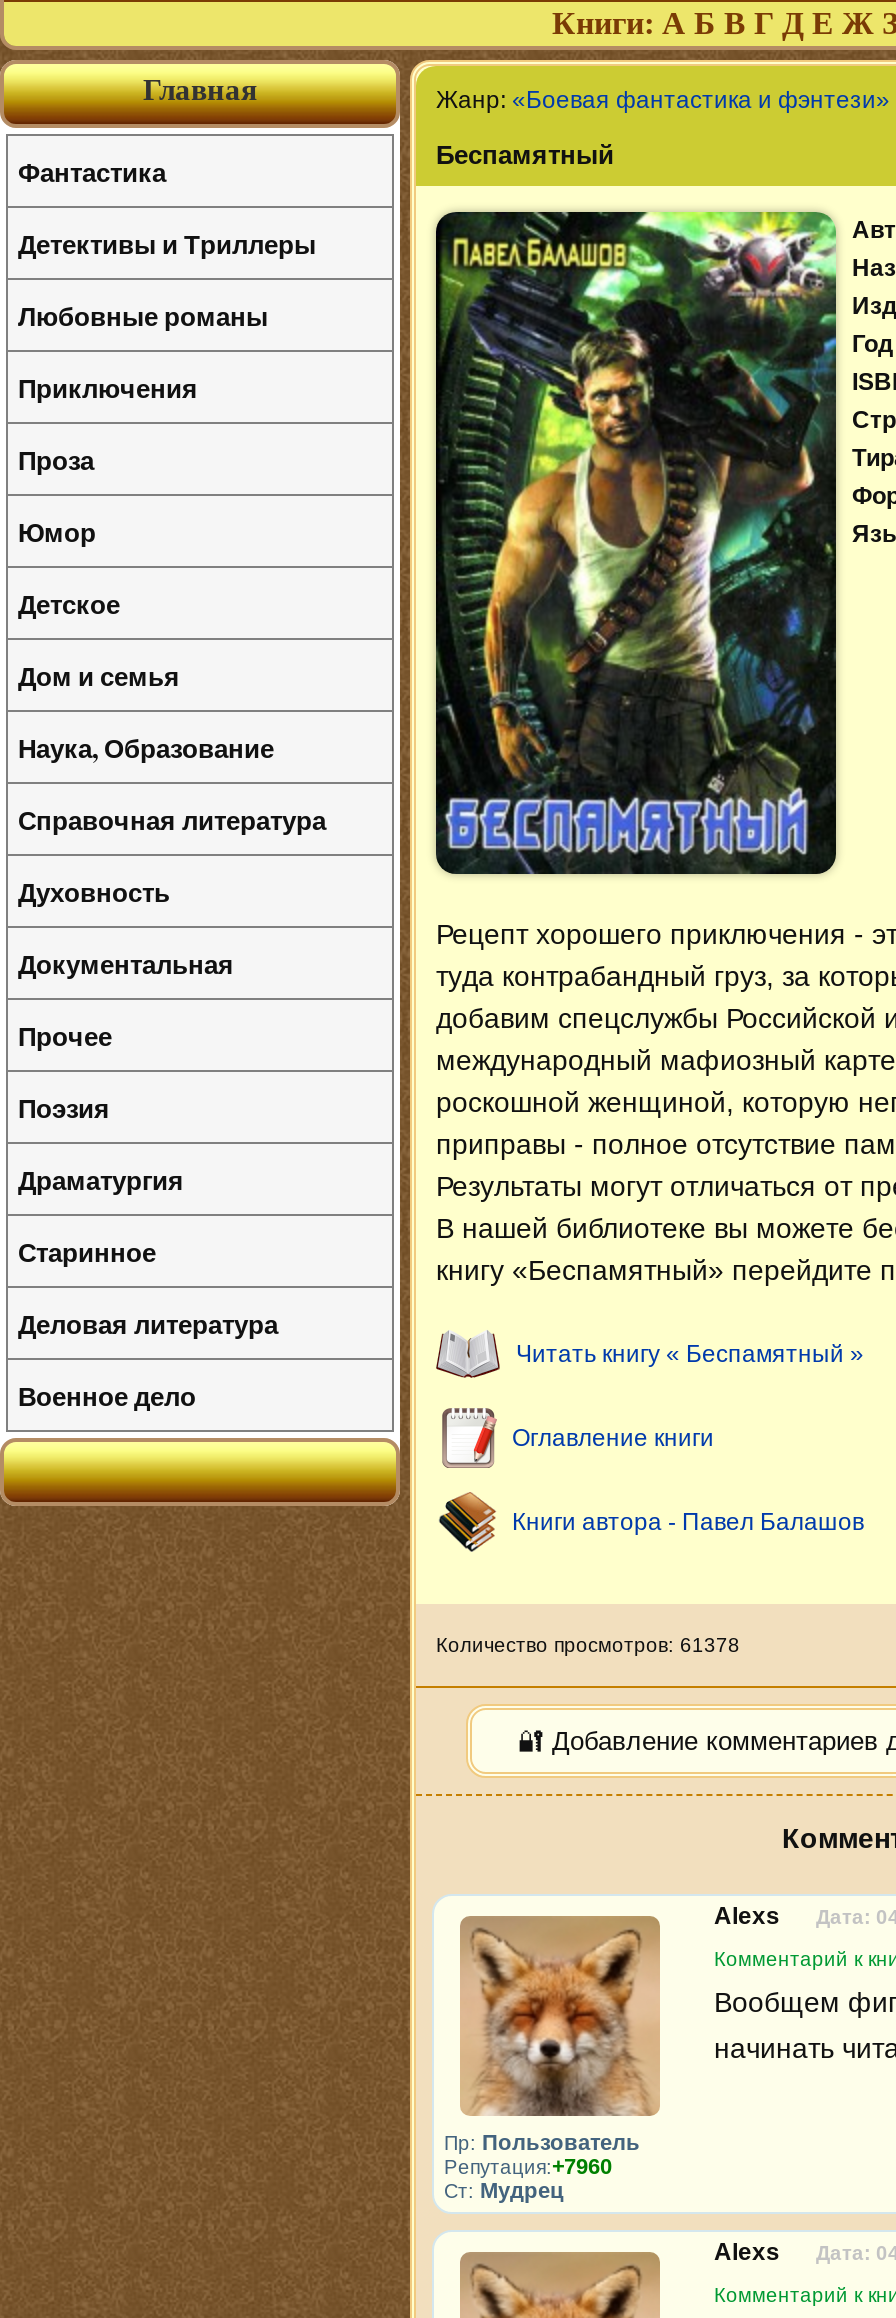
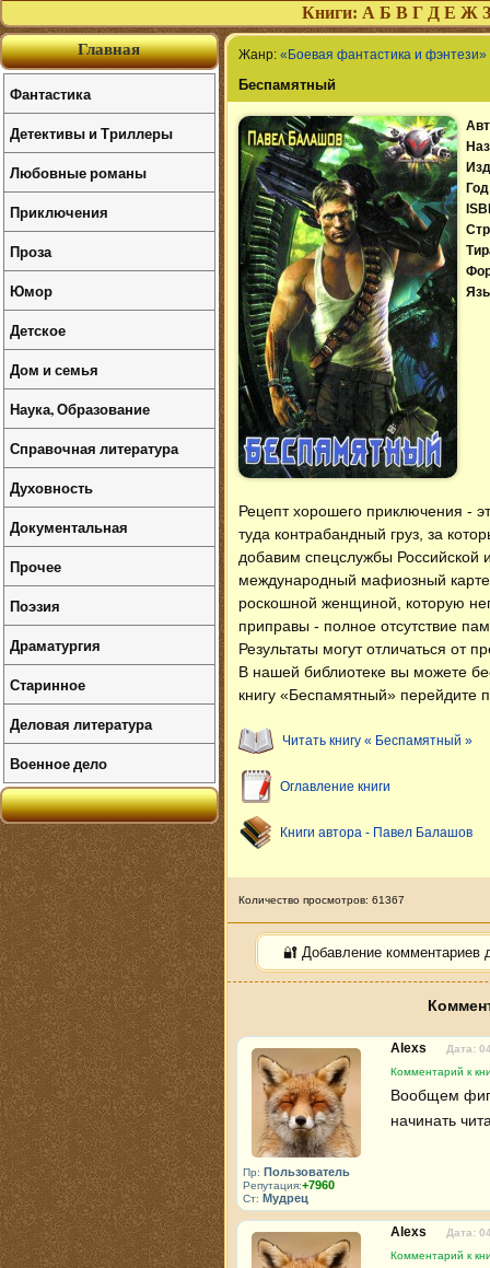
[436,1634,740,1656] Количество просмотров: 61378 -> [238,894,405,906] Количество просмотров: 61367

